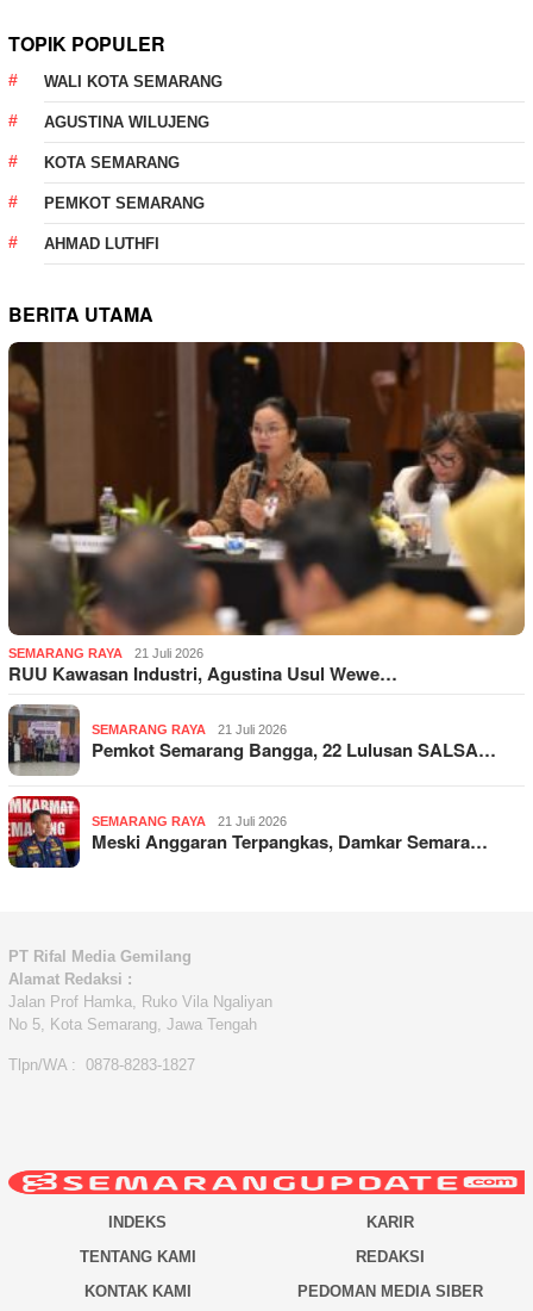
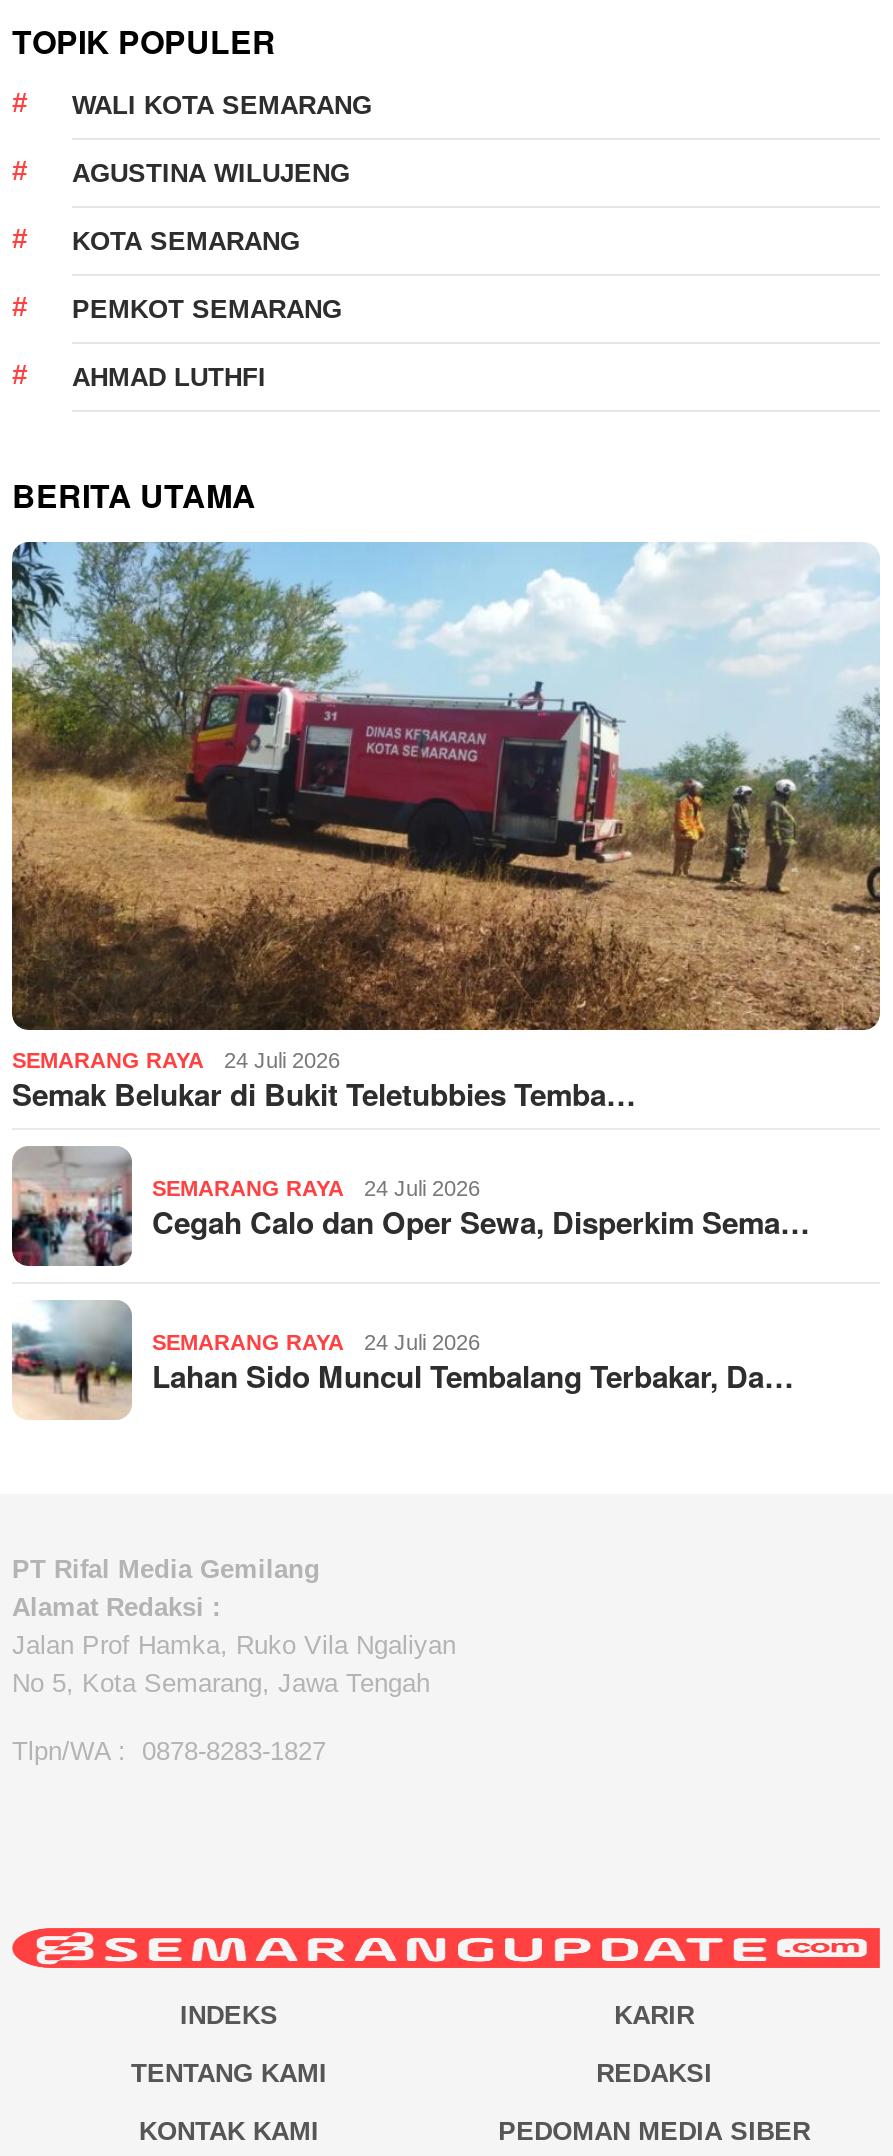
[7,341,526,686] [image] | 21 Juli 2026 | RUU Kawasan Industri, Agustina Usul Wewe… -> [10,541,882,1115] [image] | 24 Juli 2026 | Semak Belukar di Bukit Teletubbies Temba…
[7,706,496,777] [image] | 21 Juli 2026 | Pemkot Semarang Bangga, 22 Lulusan SALSA… -> [12,1149,810,1269] [image] | 24 Juli 2026 | Cegah Calo dan Oper Sewa, Disperkim Sema…
[7,795,488,869] [image] | 21 Juli 2026 | Meski Anggaran Terpangkas, Damkar Semara… -> [10,1299,794,1421] [image] | 24 Juli 2026 | Lahan Sido Muncul Tembalang Terbakar, Da…

